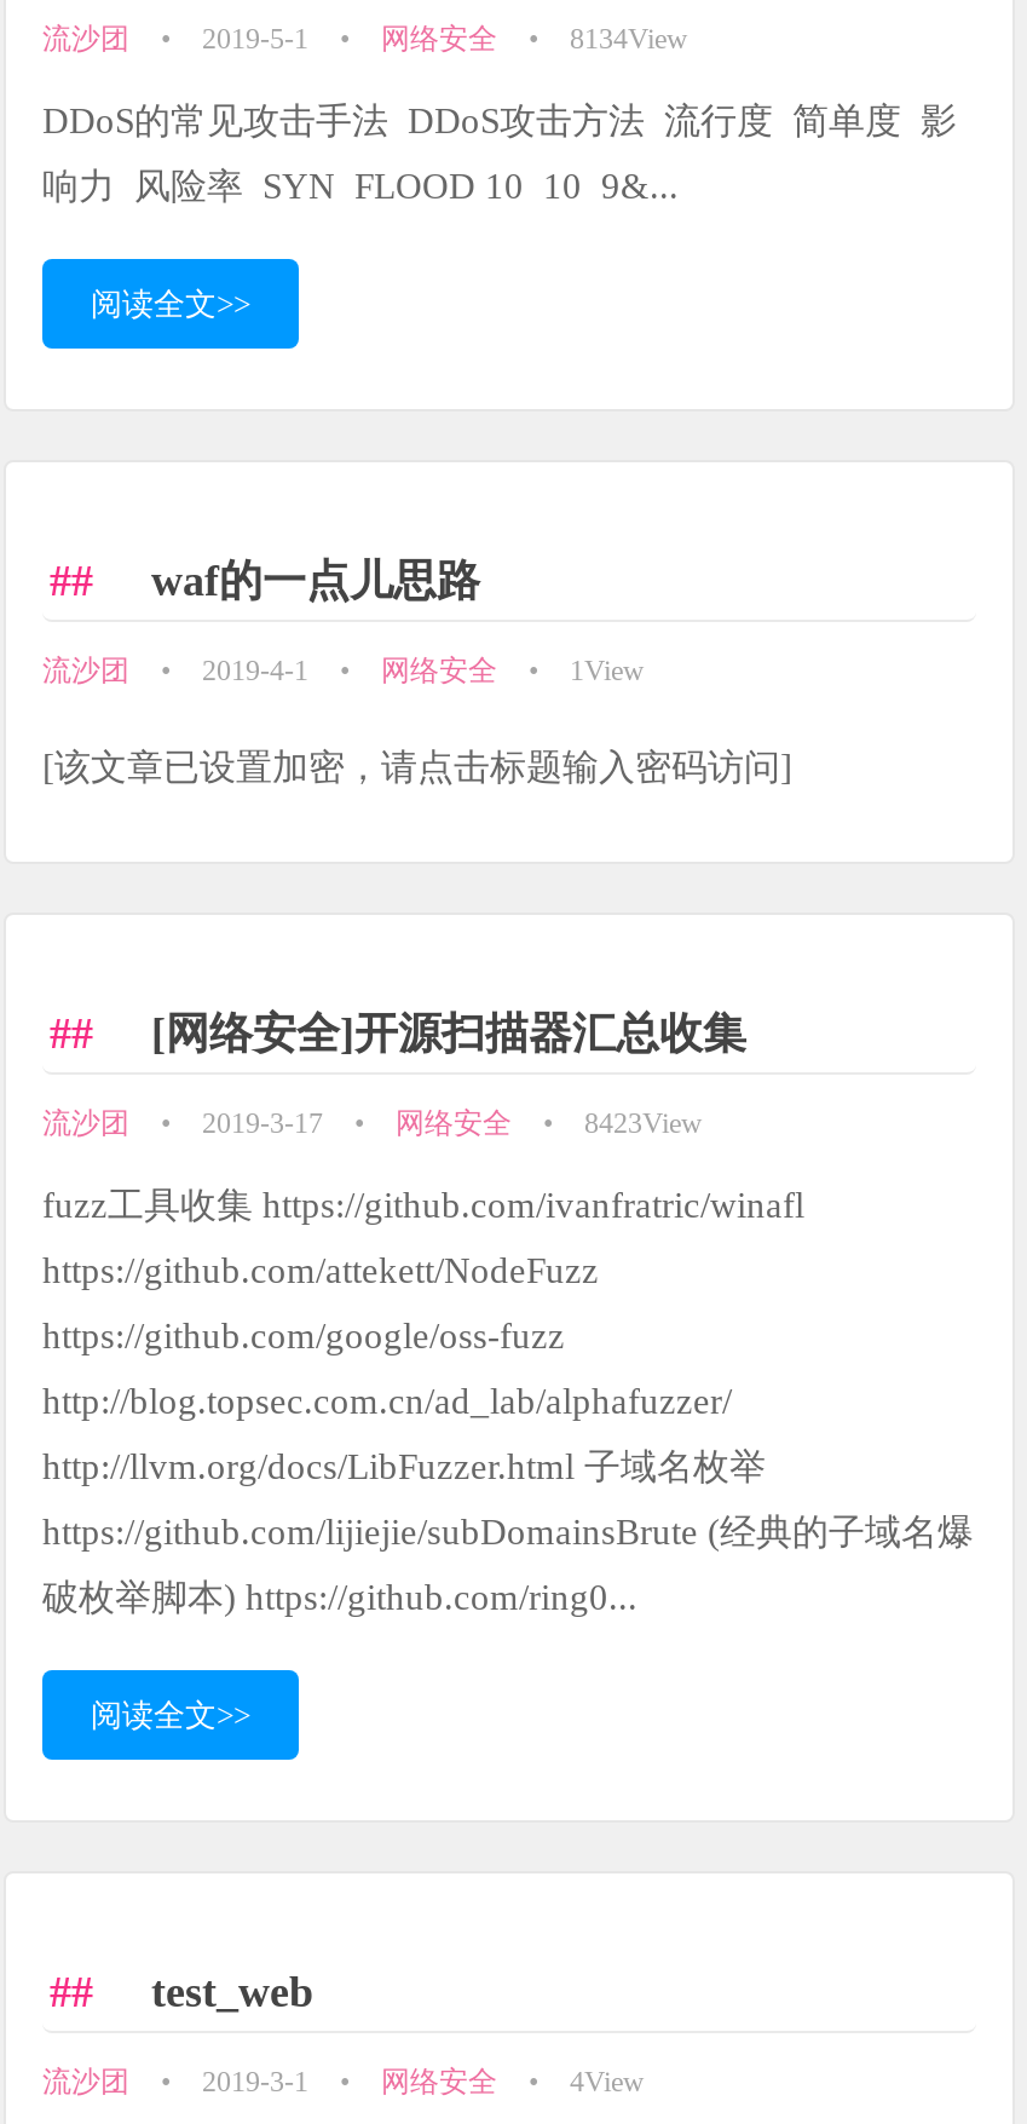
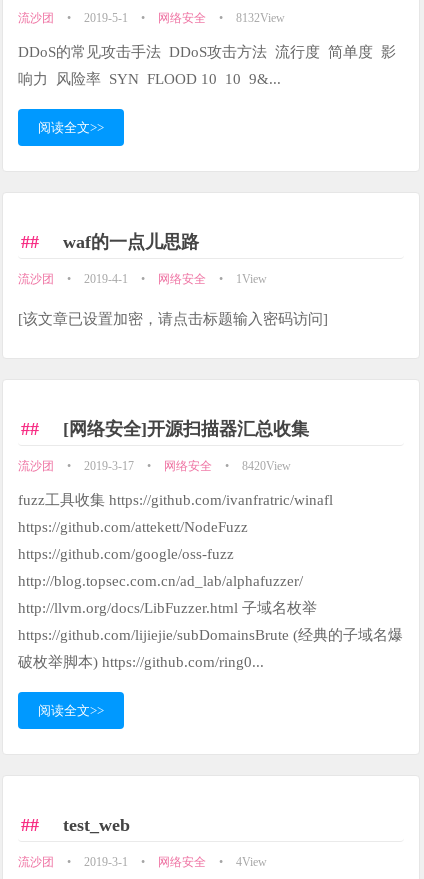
[562,22,688,56] 8134View -> [233,11,285,25] 8132View
[577,1106,703,1140] 8423View -> [239,459,291,473] 8420View

